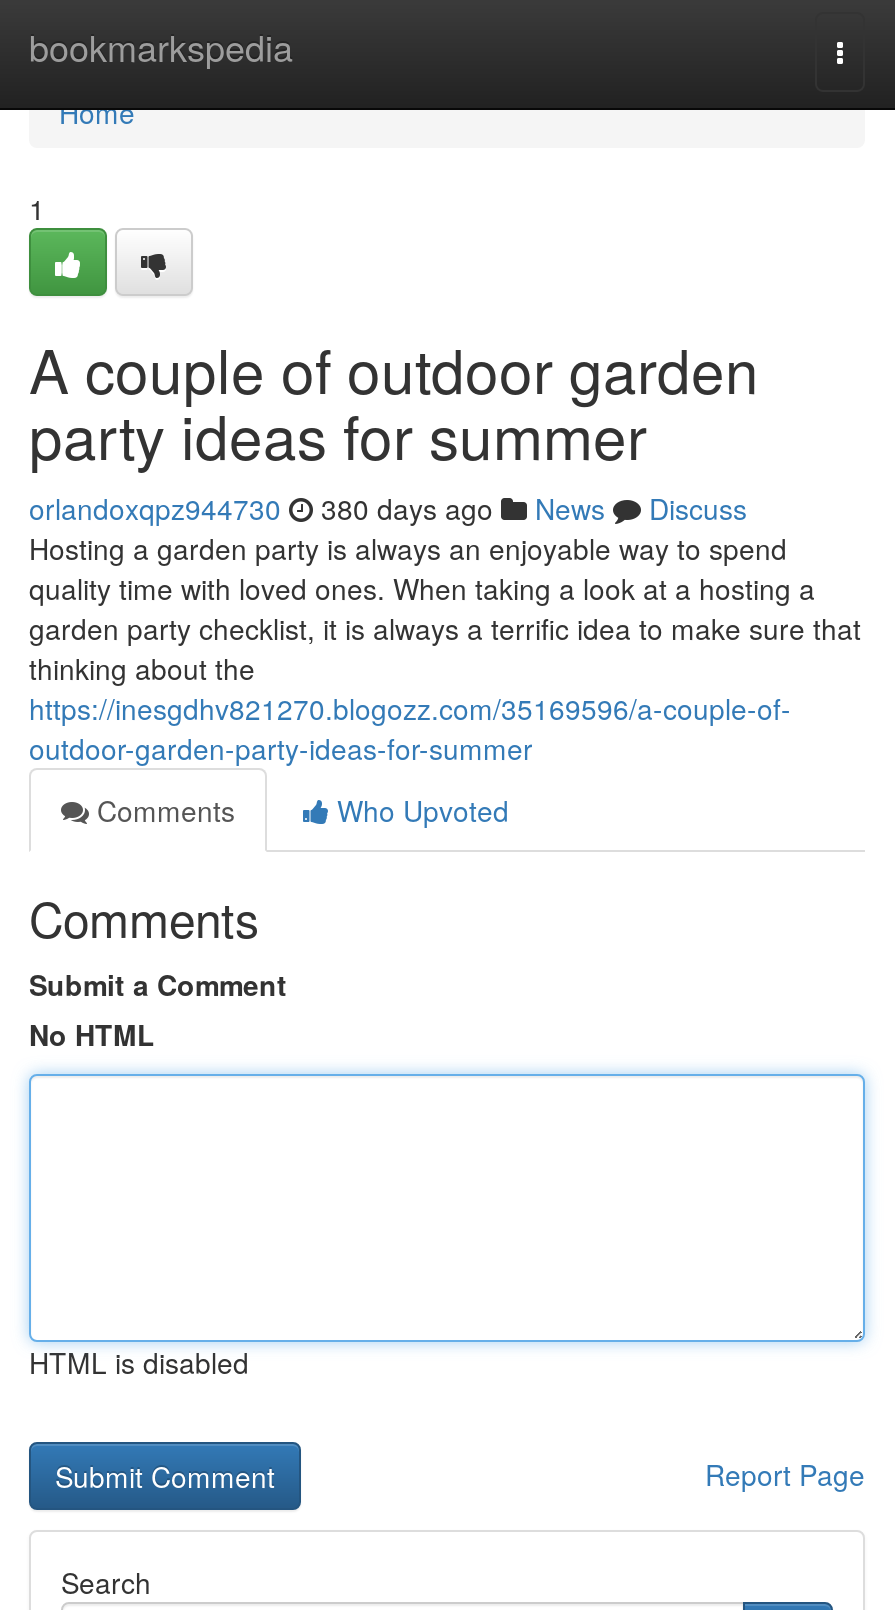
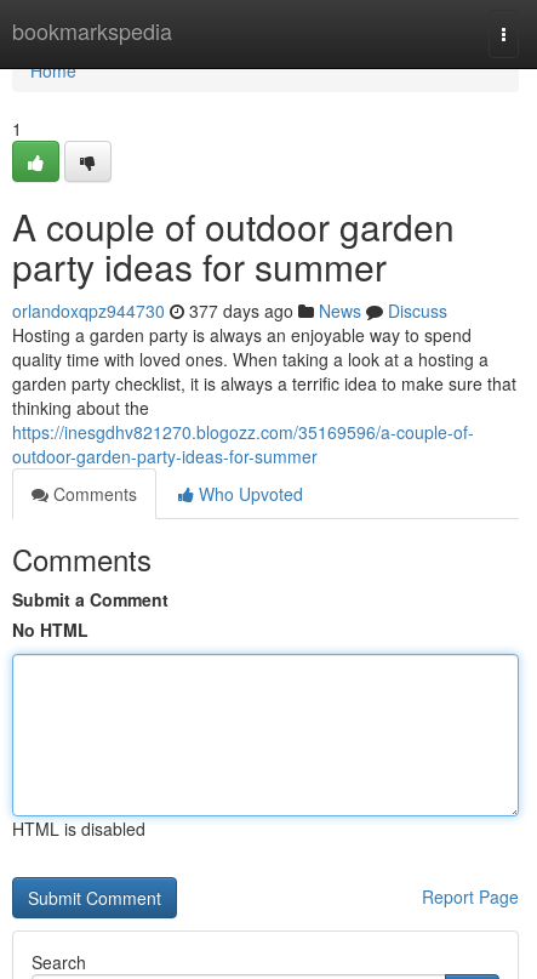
[29,488,747,528] orlandoxqpz944730 380 days ago News Discuss -> [12,298,447,323] orlandoxqpz944730 377 days ago News Discuss

